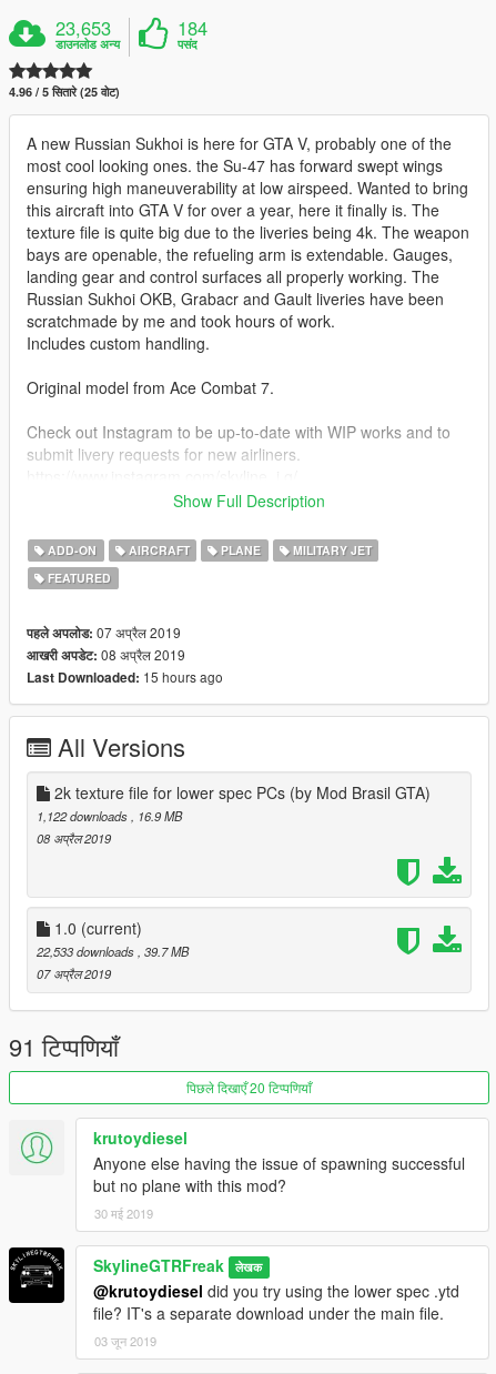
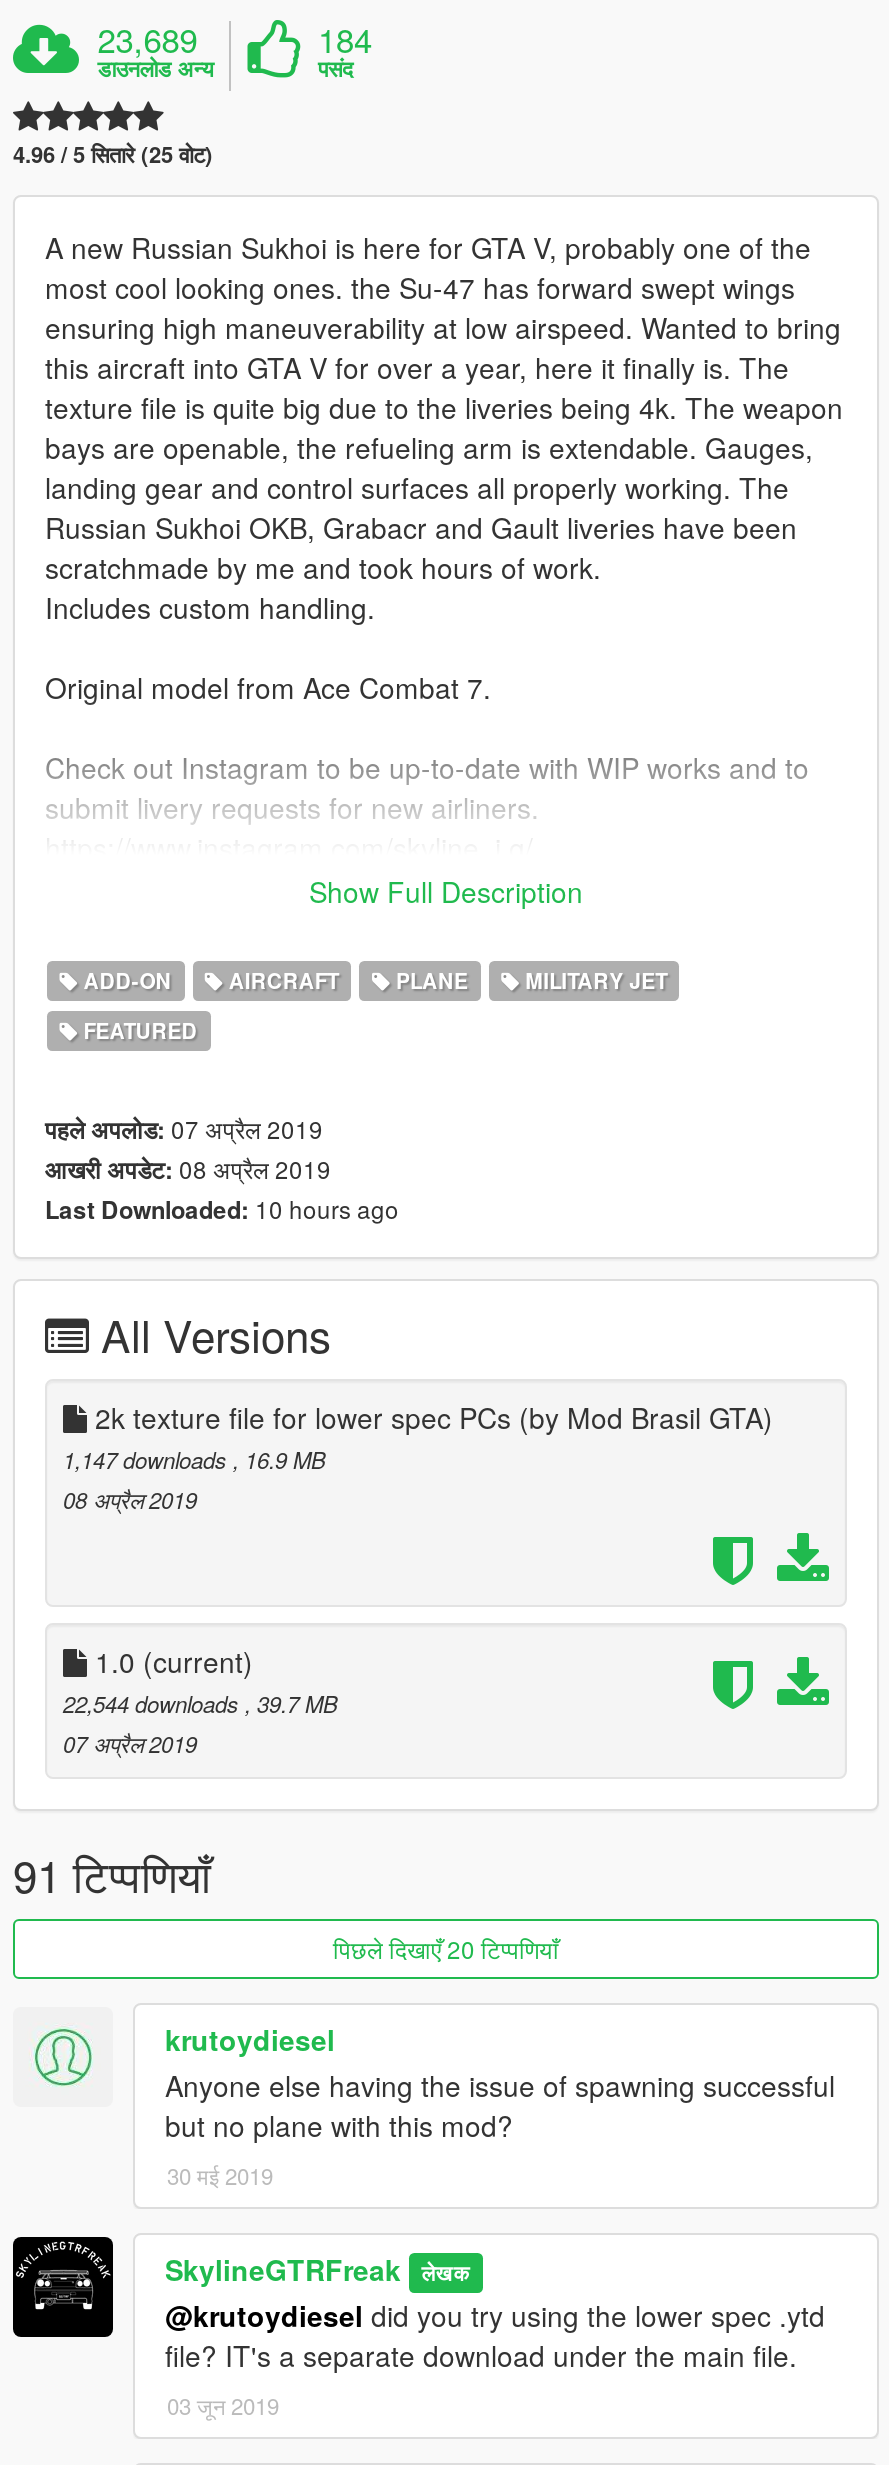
[56,14,111,41] 23,653 -> [97,15,197,63] 23,689
[27,667,223,687] Last Downloaded: 15 hours ago -> [45,1191,399,1227] Last Downloaded: 10 hours ago
[37,807,182,824] 1,122 downloads, 16.9 MB -> [63,1443,325,1475] 1,147 downloads, 16.9 MB
[37,942,189,960] 22,533 downloads, 39.7 MB -> [63,1687,337,1719] 22,544 downloads, 39.7 MB

